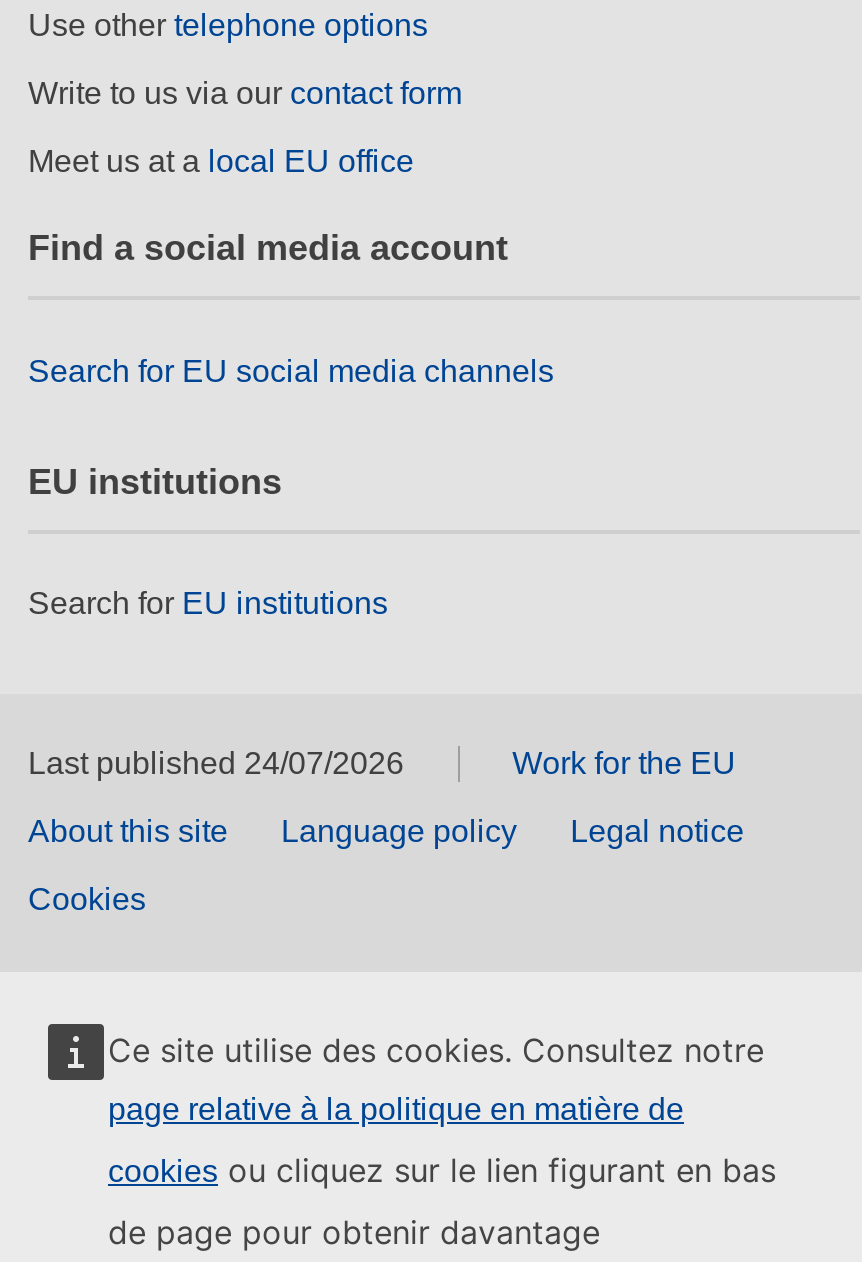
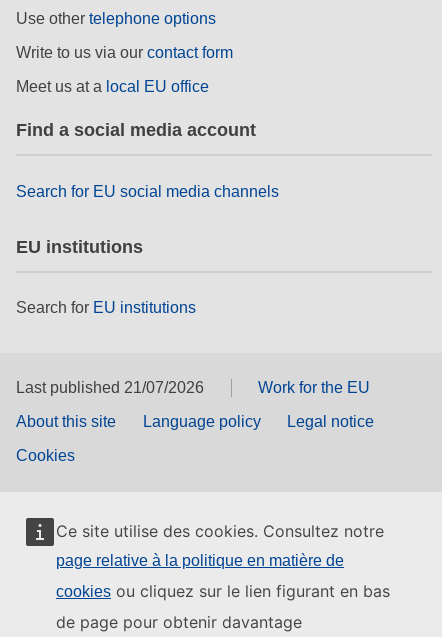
[28,747,404,781] Last published 24/07/2026 -> [16,379,204,396] Last published 21/07/2026

